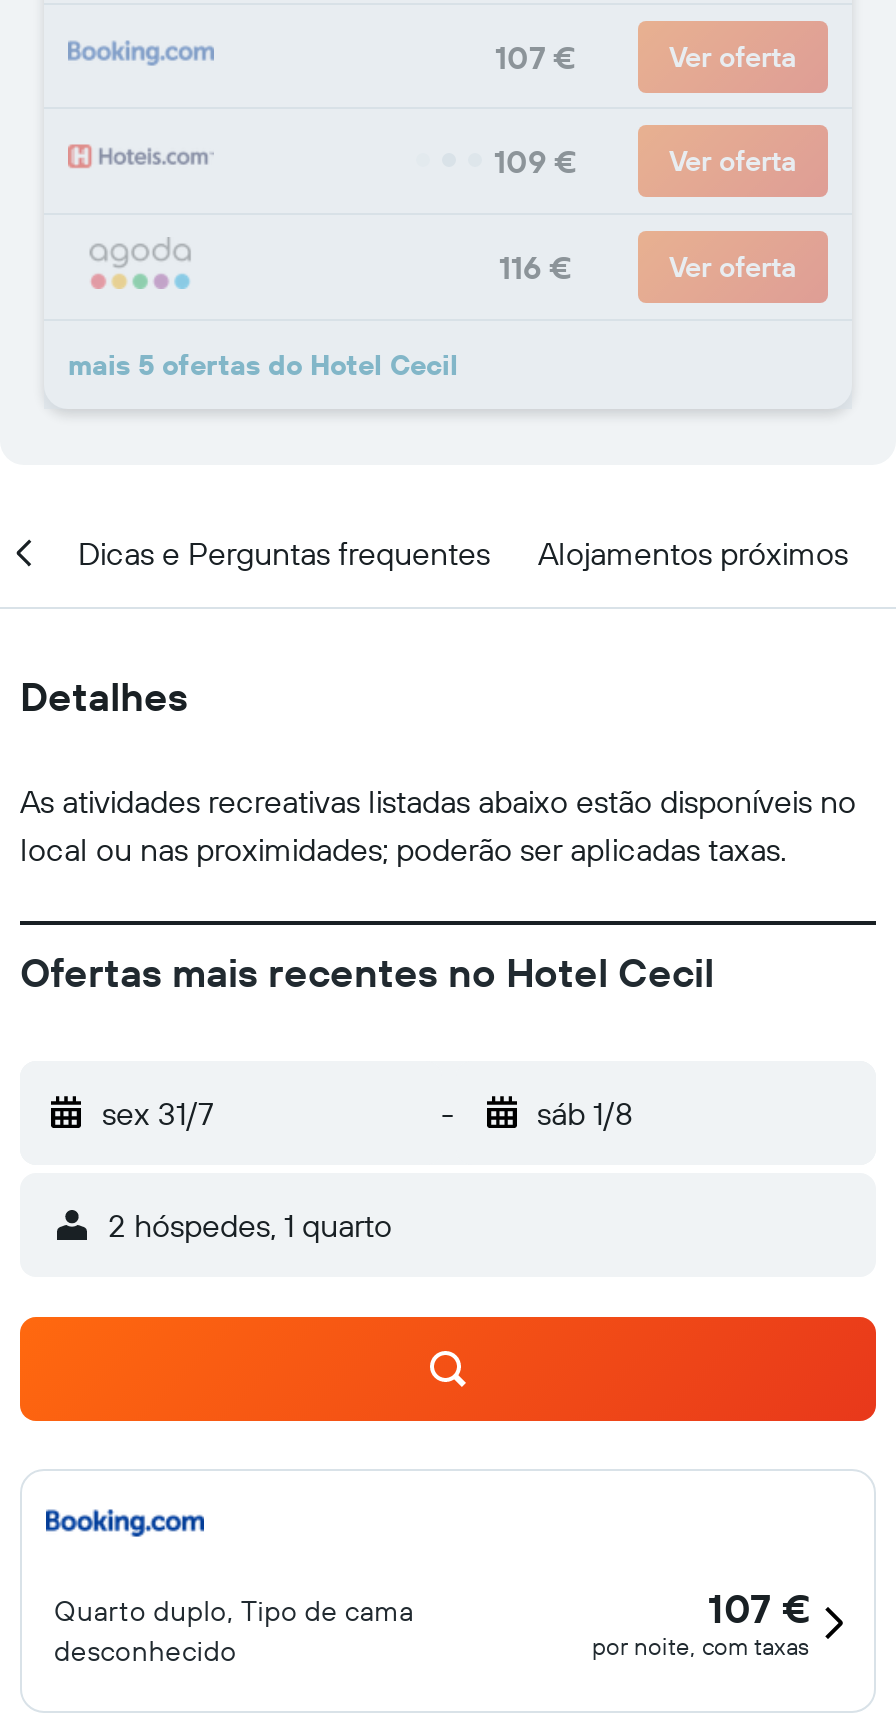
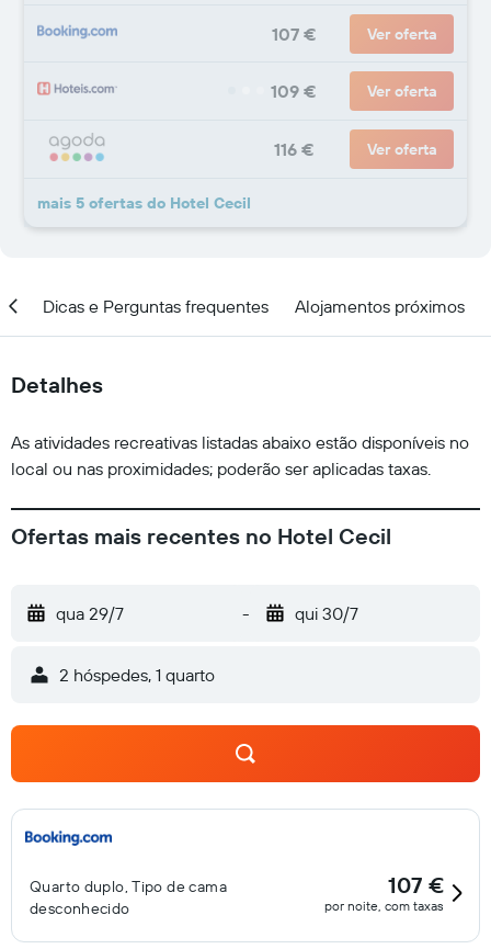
[102,1093,214,1133] sex 31/7 -> [56,602,124,624] qua 29/7
[537,1093,633,1133] sáb 1/8 -> [294,602,358,624] qui 30/7

